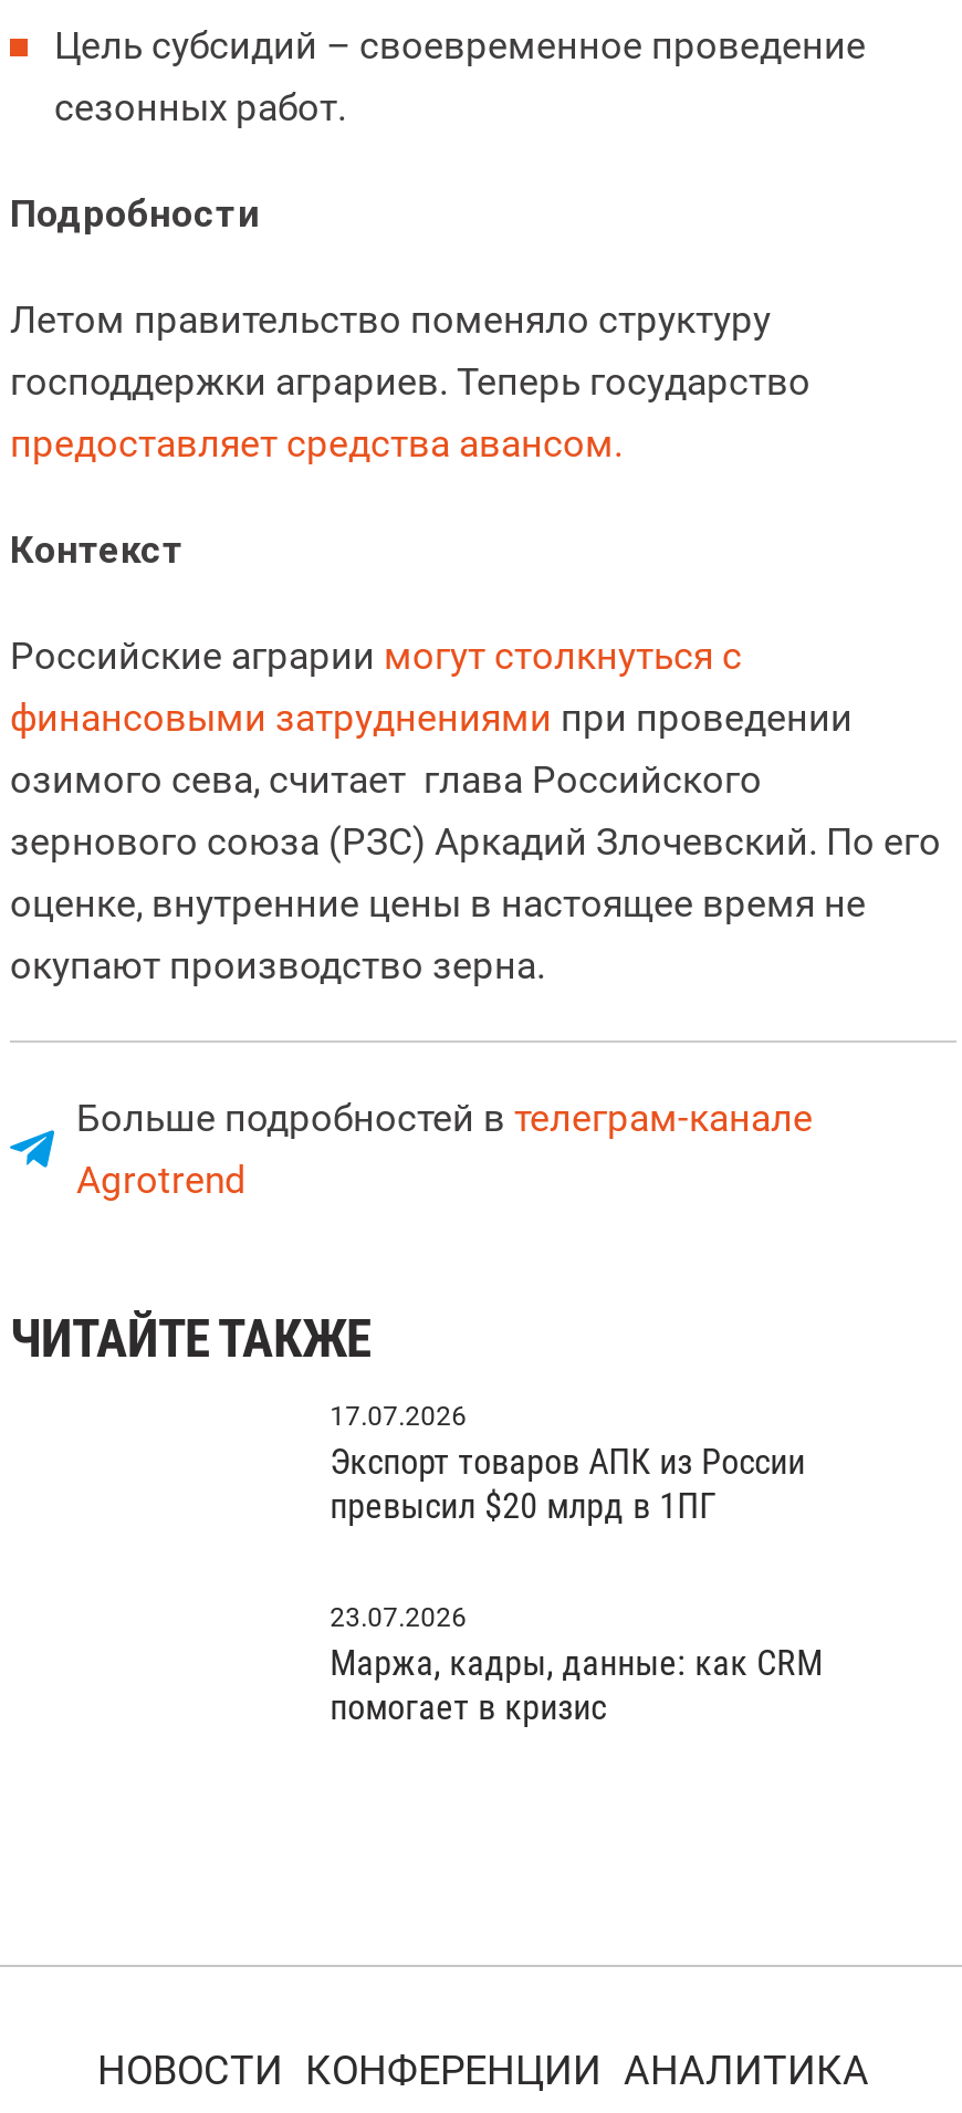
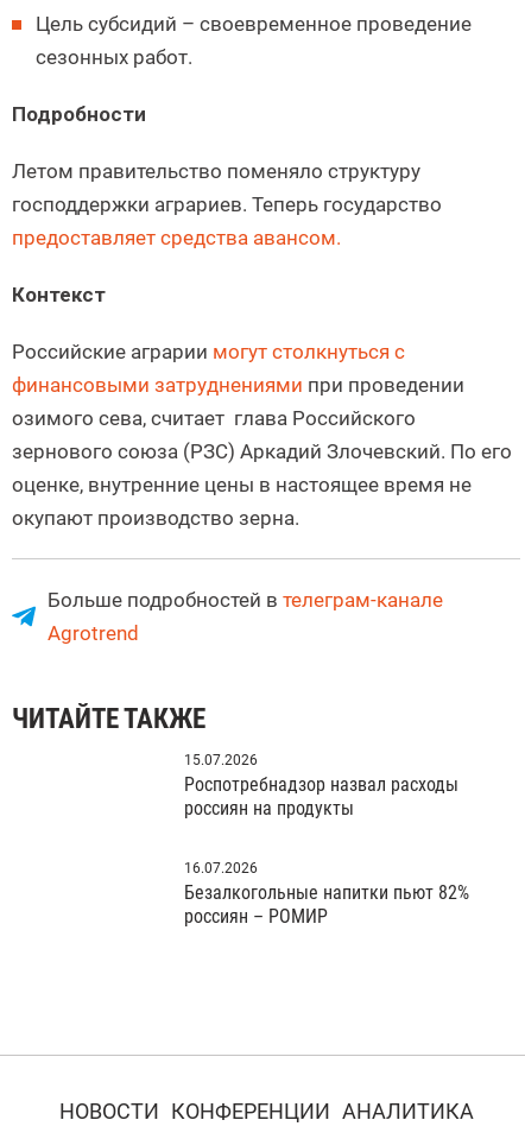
[330,1401,467,1432] 17.07.2026 -> [184,752,257,768] 15.07.2026
[330,1441,805,1527] Экспорт товаров АПК из России | превысил $20 млрд в 1ПГ -> [184,773,458,820] Роспотребнадзор назвал расходы | россиян на продукты
[330,1602,467,1633] 23.07.2026 -> [184,860,257,876] 16.07.2026
[330,1642,823,1728] Маржа, кадры, данные: как CRM | помогает в кризис -> [184,881,469,927] Безалкогольные напитки пьют 82% | россиян – РОМИР

